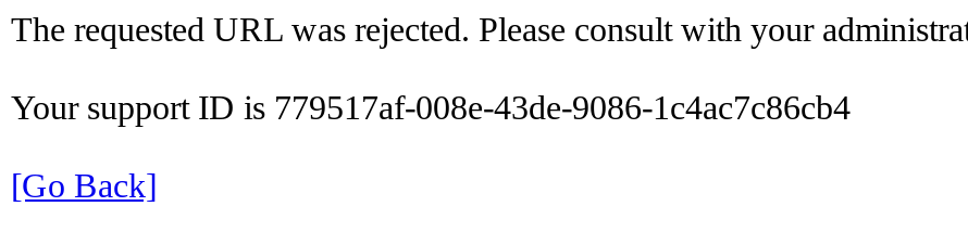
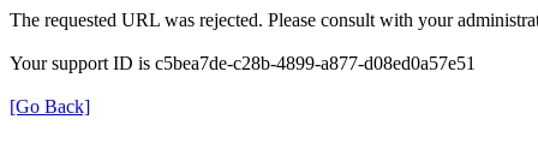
[11,89,851,126] Your support ID is 779517af-008e-43de-9086-1c4ac7c86cb4 -> [10,53,476,73] Your support ID is c5bea7de-c28b-4899-a877-d08ed0a57e51

